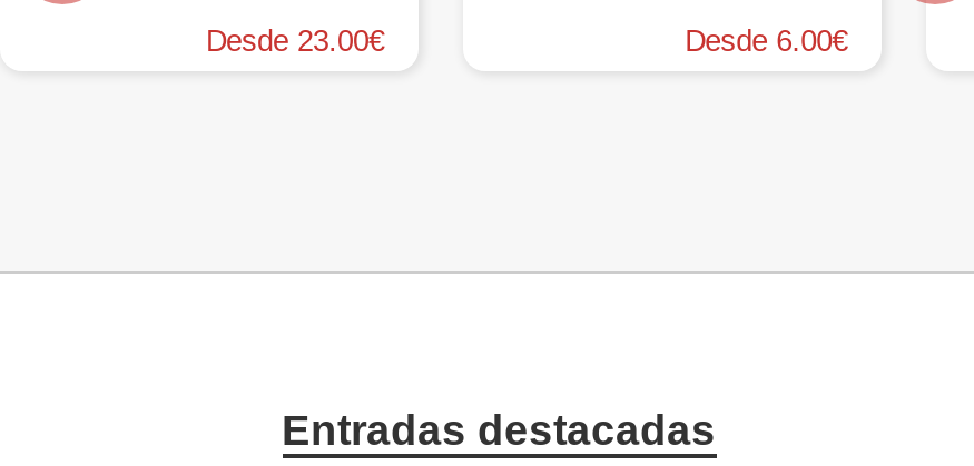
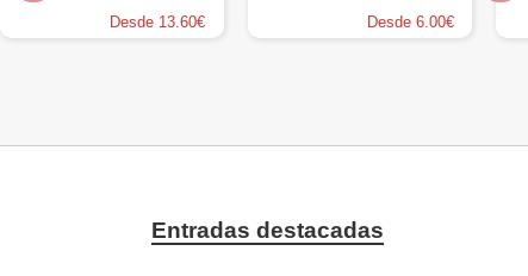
[206,23,384,57] Desde 23.00€ -> [110,12,206,30] Desde 13.60€

